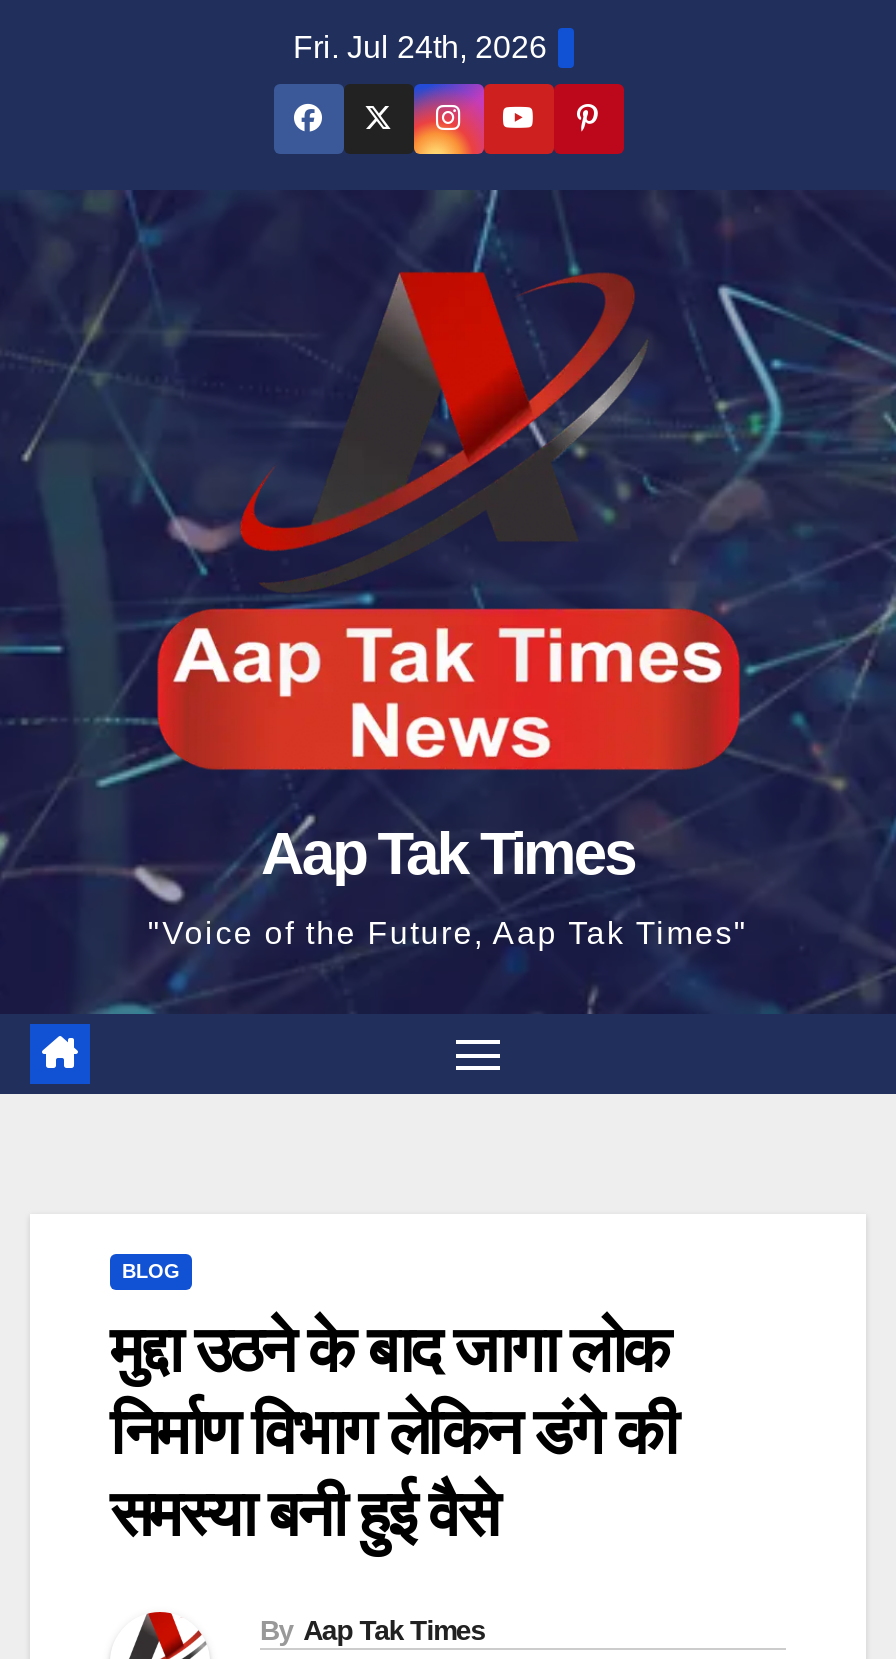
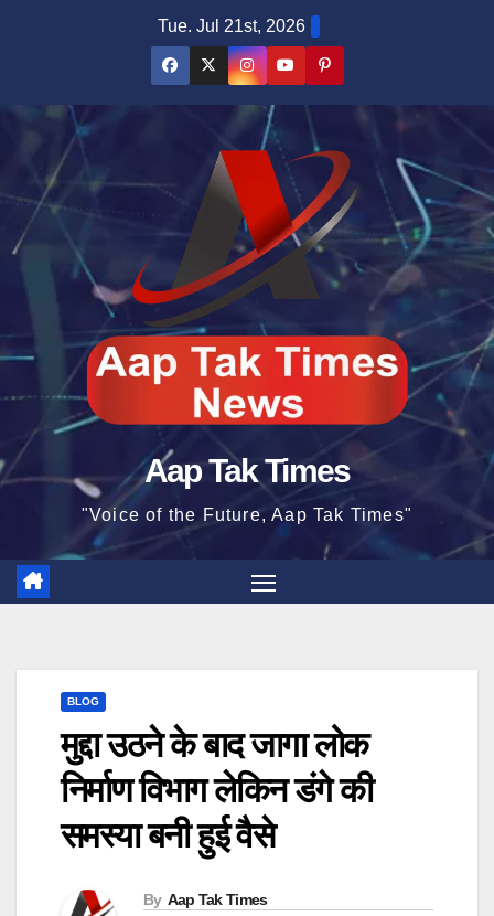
[293,30,547,64] Fri. Jul 24th, 2026 -> [158,17,305,35] Tue. Jul 21st, 2026

